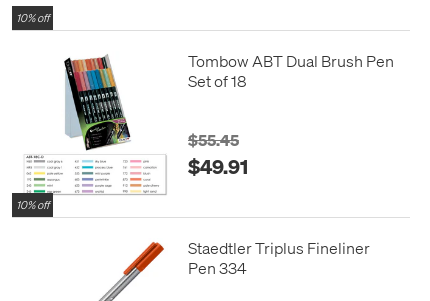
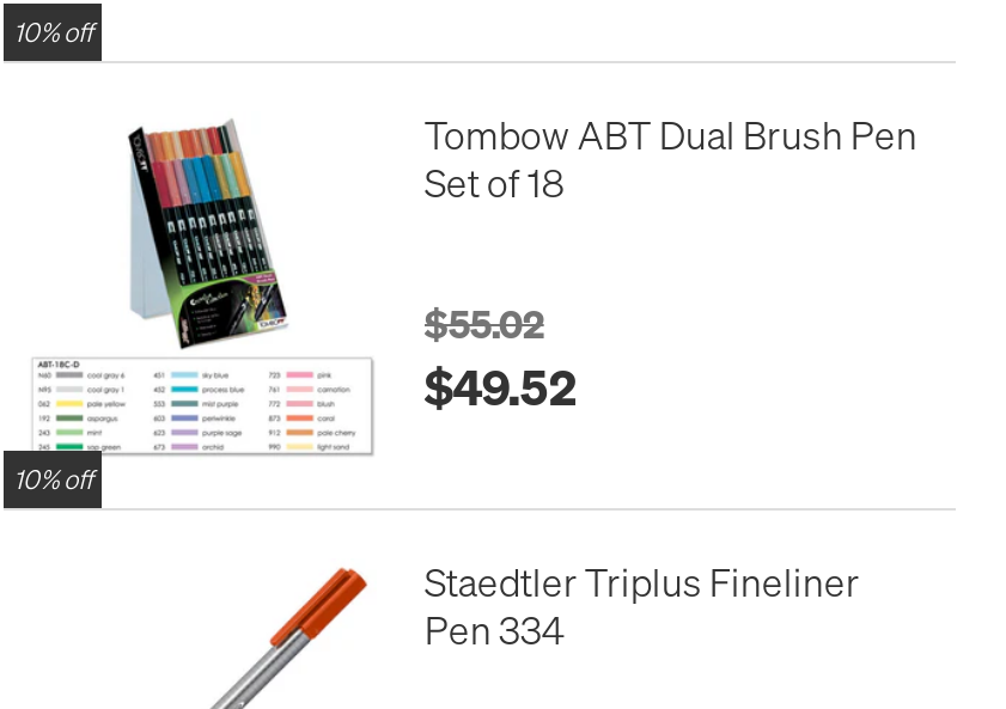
[188,129,239,150] $55.45 -> [424,298,544,349] $55.02
[188,153,248,179] $49.91 -> [424,356,577,418] $49.52

